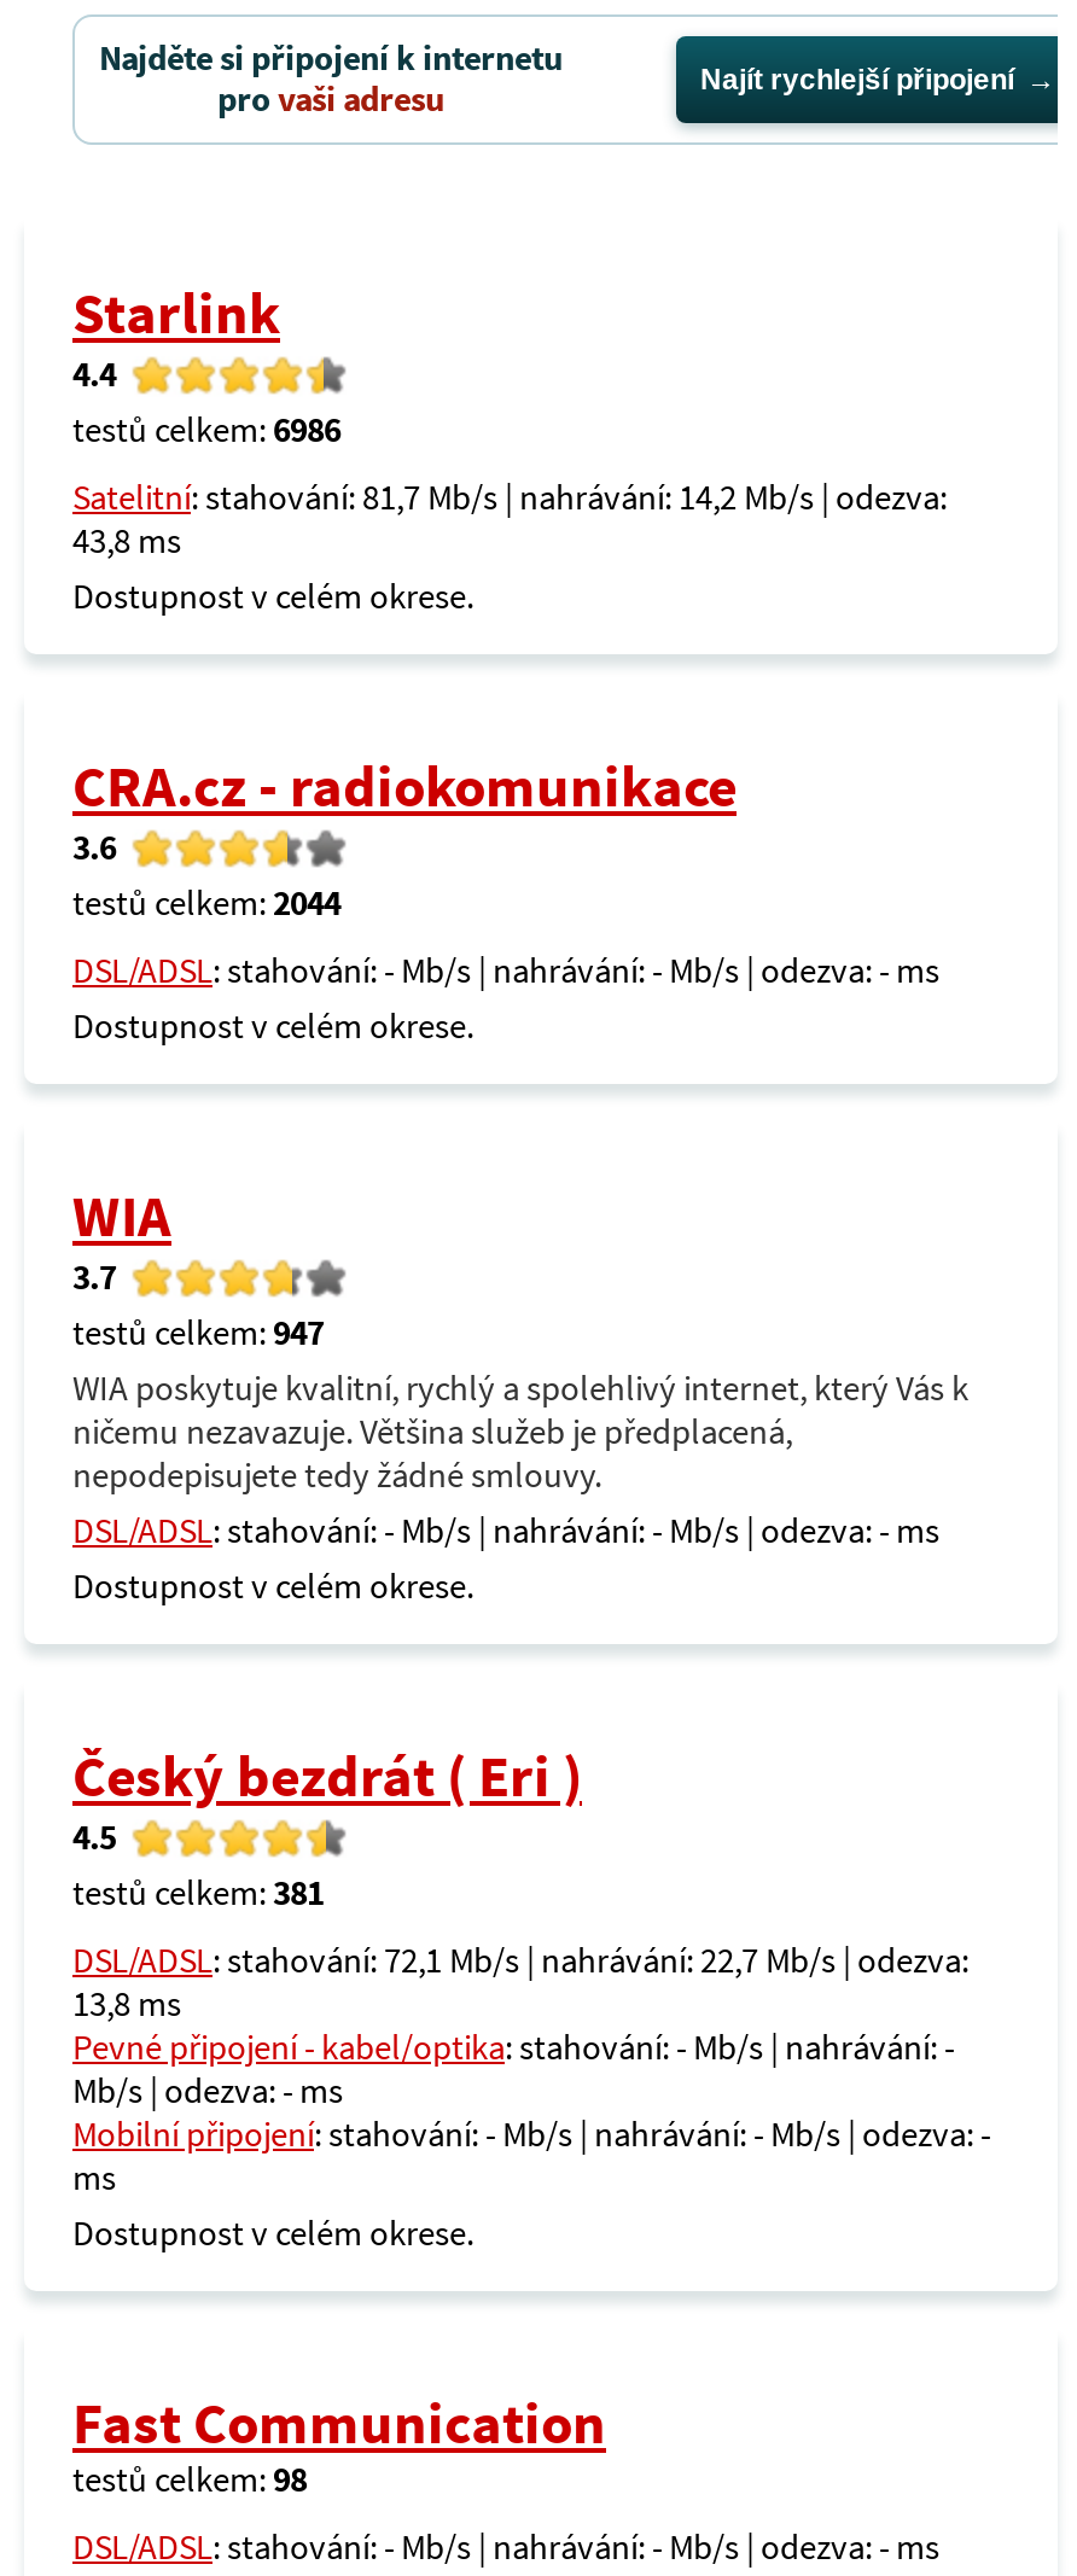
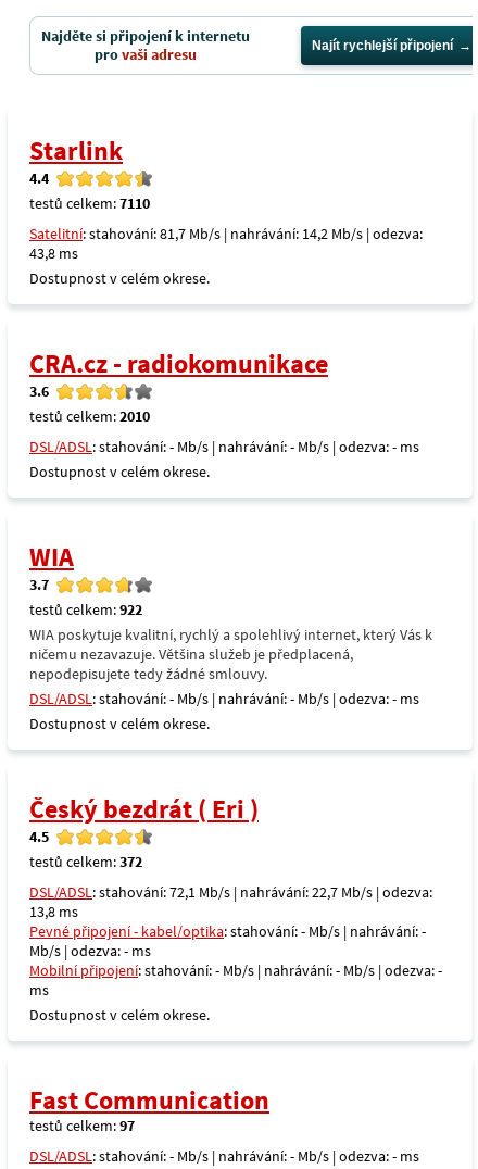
[72,408,340,451] testů celkem: 6986 -> [29,193,150,213] testů celkem: 7110
[72,881,340,925] testů celkem: 2044 -> [29,406,150,426] testů celkem: 2010
[72,1311,324,1354] testů celkem: 947 -> [29,600,142,619] testů celkem: 922
[72,1871,324,1914] testů celkem: 381 -> [29,852,142,871] testů celkem: 372
[72,2458,307,2501] testů celkem: 98 -> [29,1116,135,1135] testů celkem: 97

